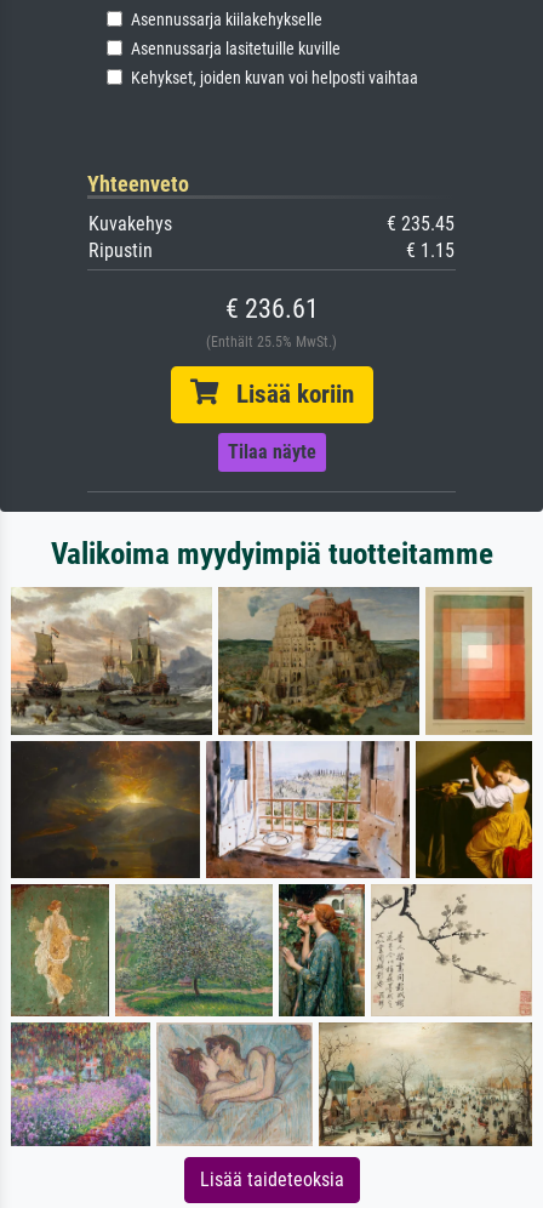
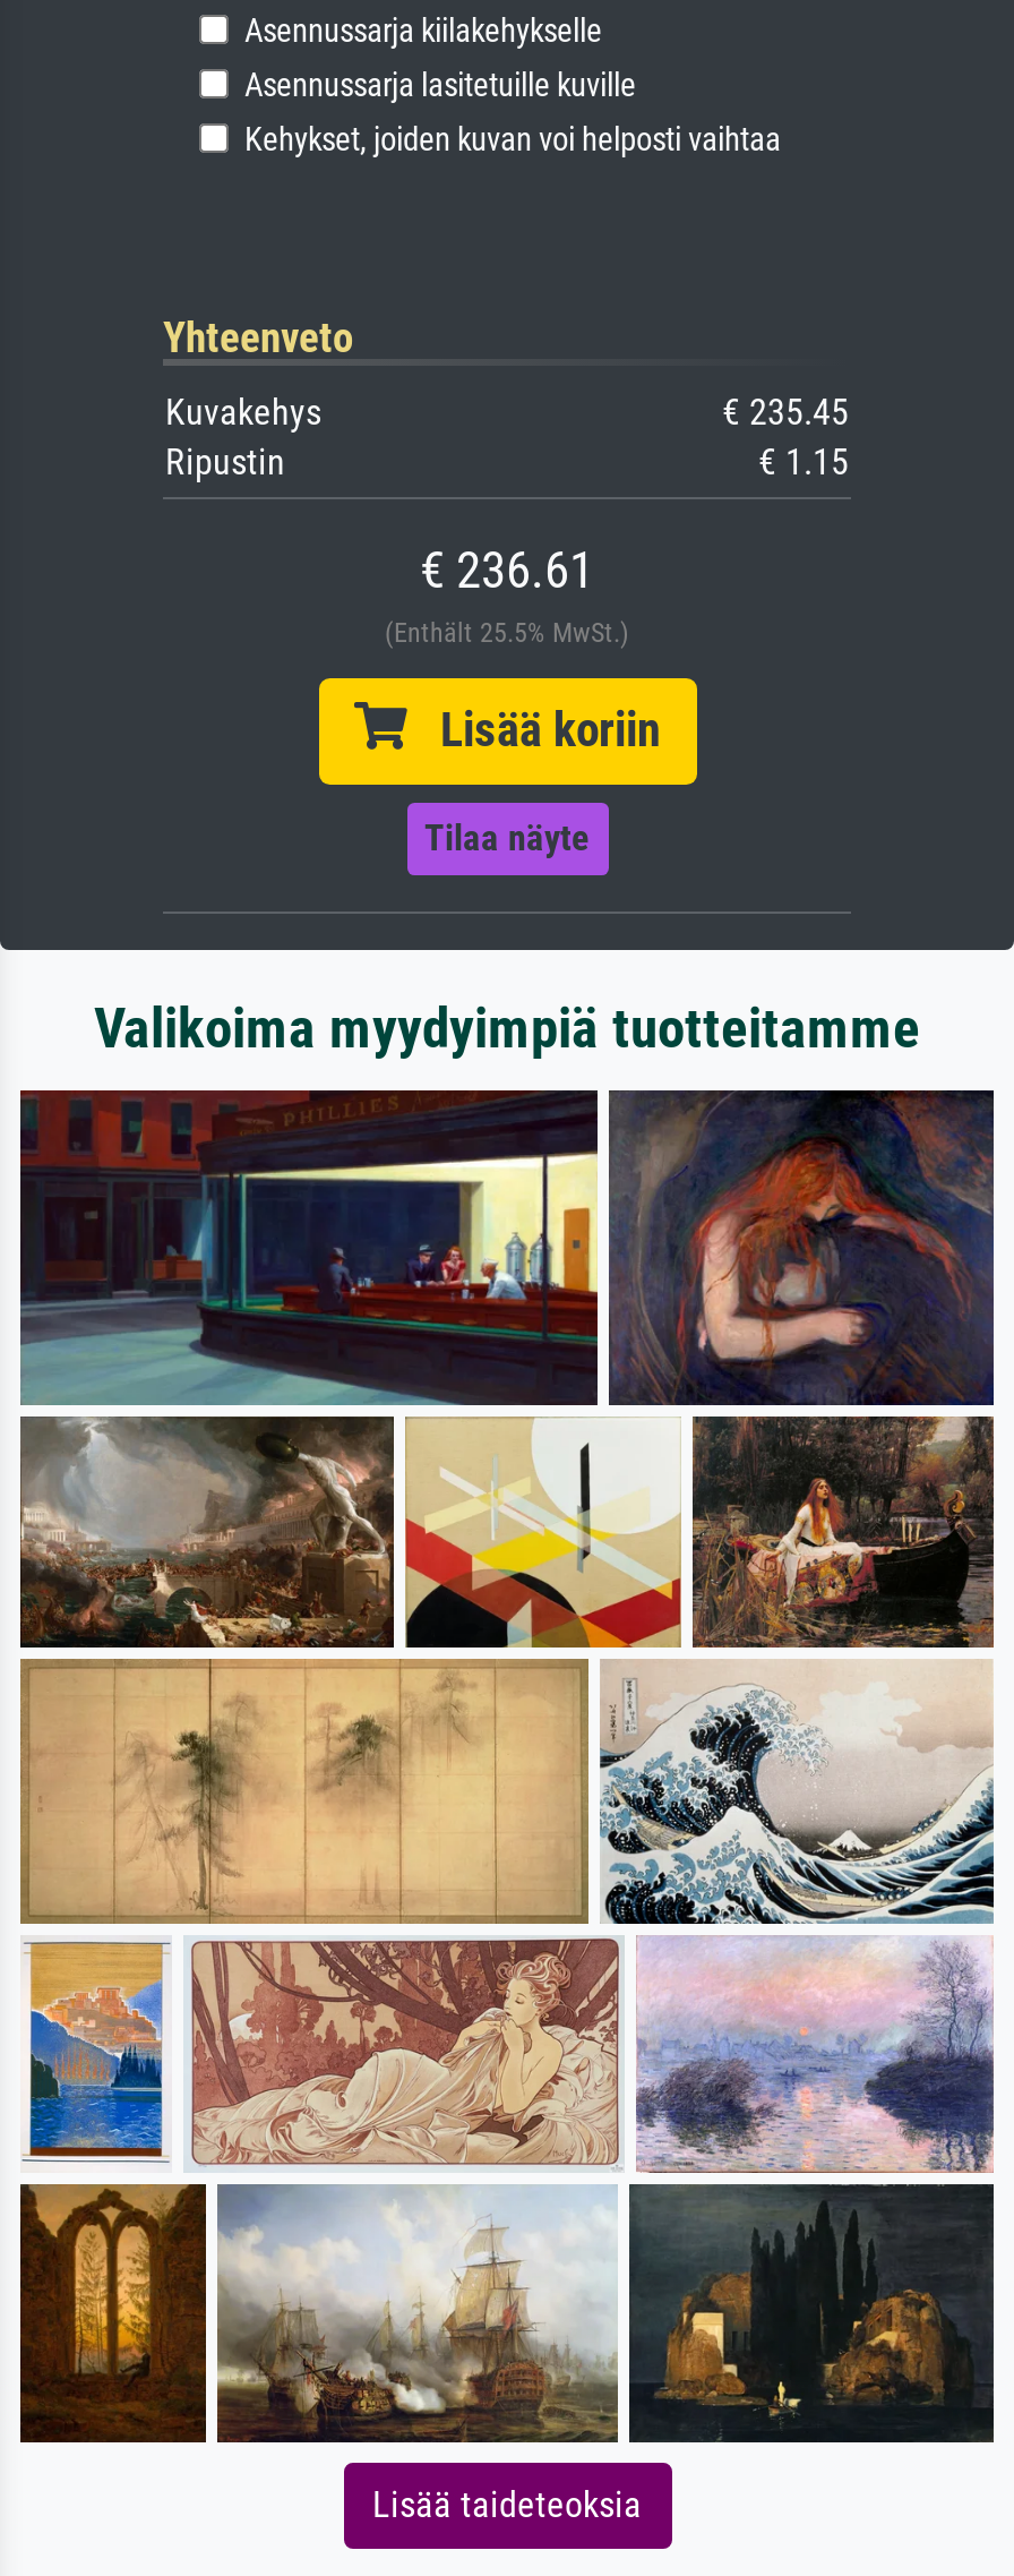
[10,587,533,1147] [image] -> [18,1088,996,2445] [image]

